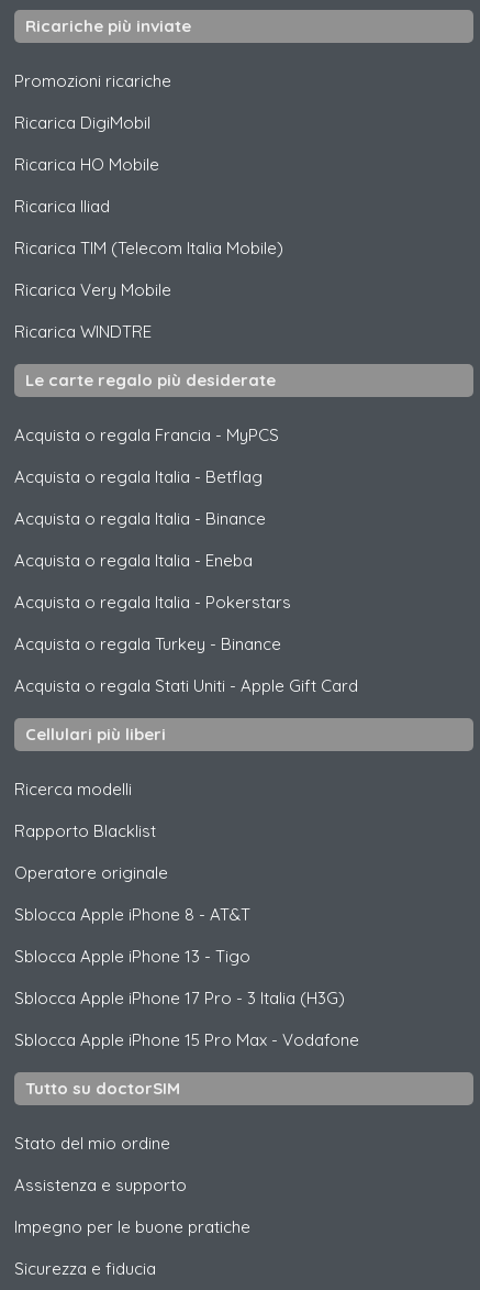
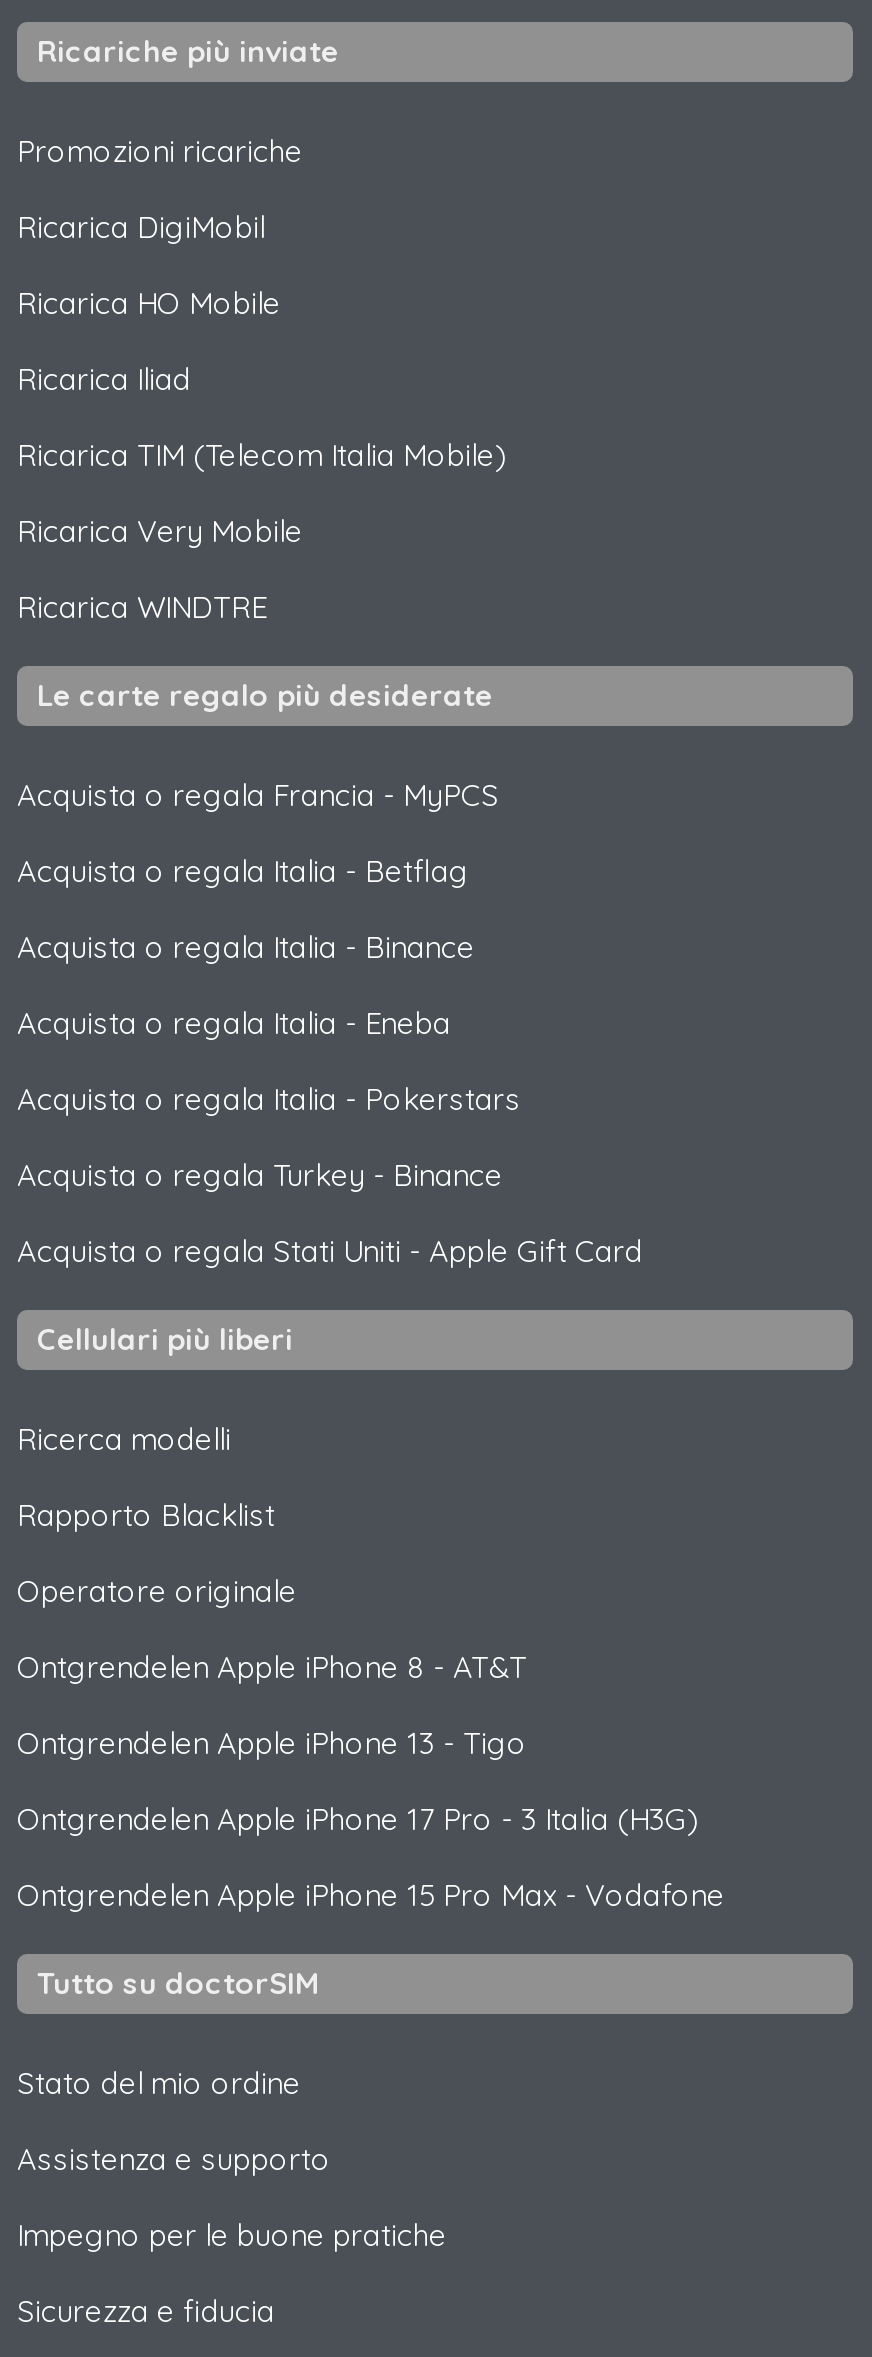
[14,904,250,925] Sblocca Apple iPhone 8 - AT&T -> [17,1648,527,1686] Ontgrendelen Apple iPhone 8 - AT&T
[14,946,250,967] Sblocca Apple iPhone 13 - Tigo -> [17,1724,527,1762] Ontgrendelen Apple iPhone 13 - Tigo
[14,987,345,1008] Sblocca Apple iPhone 17 Pro - 3 Italia (H3G) -> [17,1800,699,1838] Ontgrendelen Apple iPhone 17 Pro - 3 Italia (H3G)
[14,1029,359,1050] Sblocca Apple iPhone 15 Pro Max - Vodafone -> [17,1876,725,1914] Ontgrendelen Apple iPhone 15 Pro Max - Vodafone

